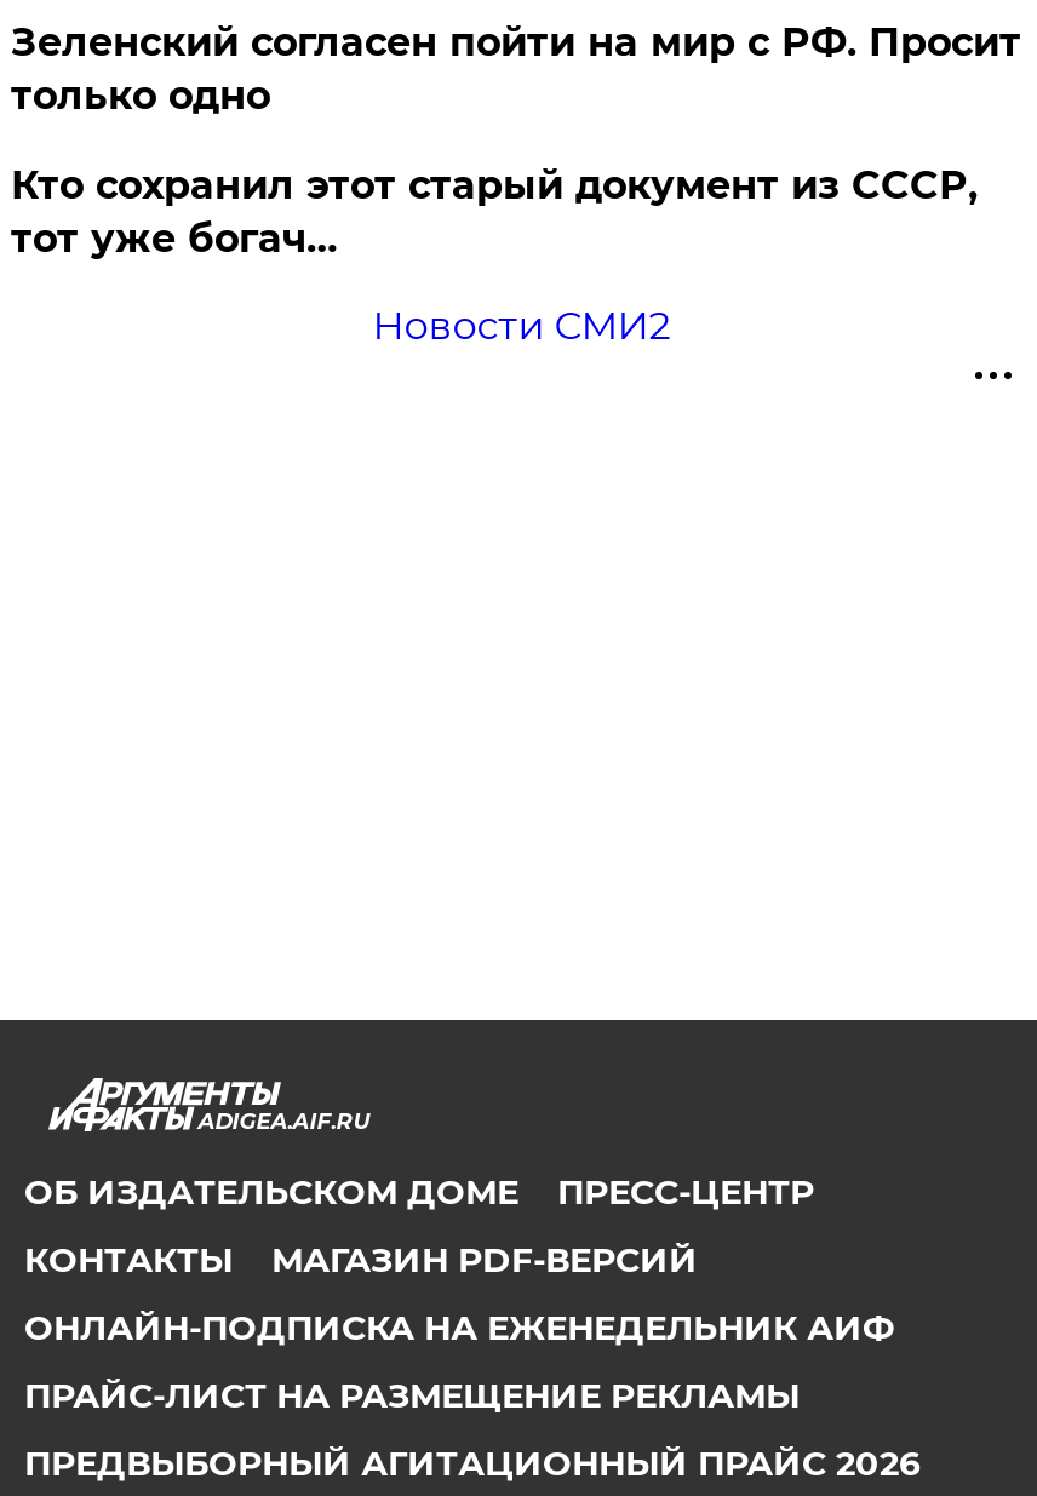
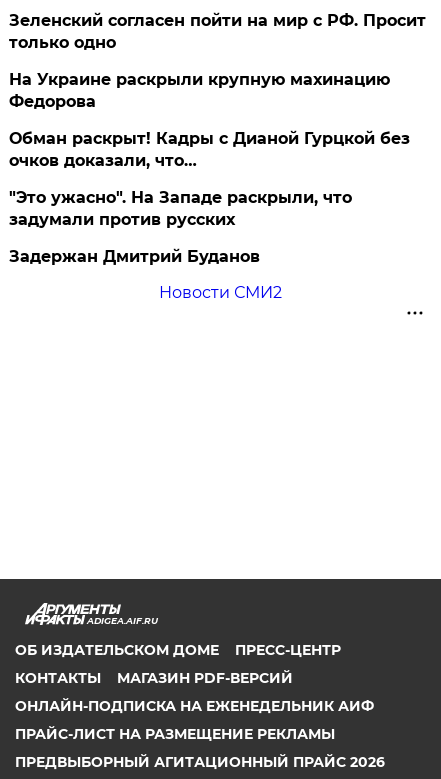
[11,162,977,261] Кто сохранил этот старый документ из СССР, | тот уже богач… -> [9,70,410,266] На Украине раскрыли крупную махинацию | Федорова | Обман раскрыт! Кадры с Дианой Гурцкой без | очков доказали, что… | "Это ужасно". На Западе раскрыли, что | задумали против русских | Задержан Дмитрий Буданов

